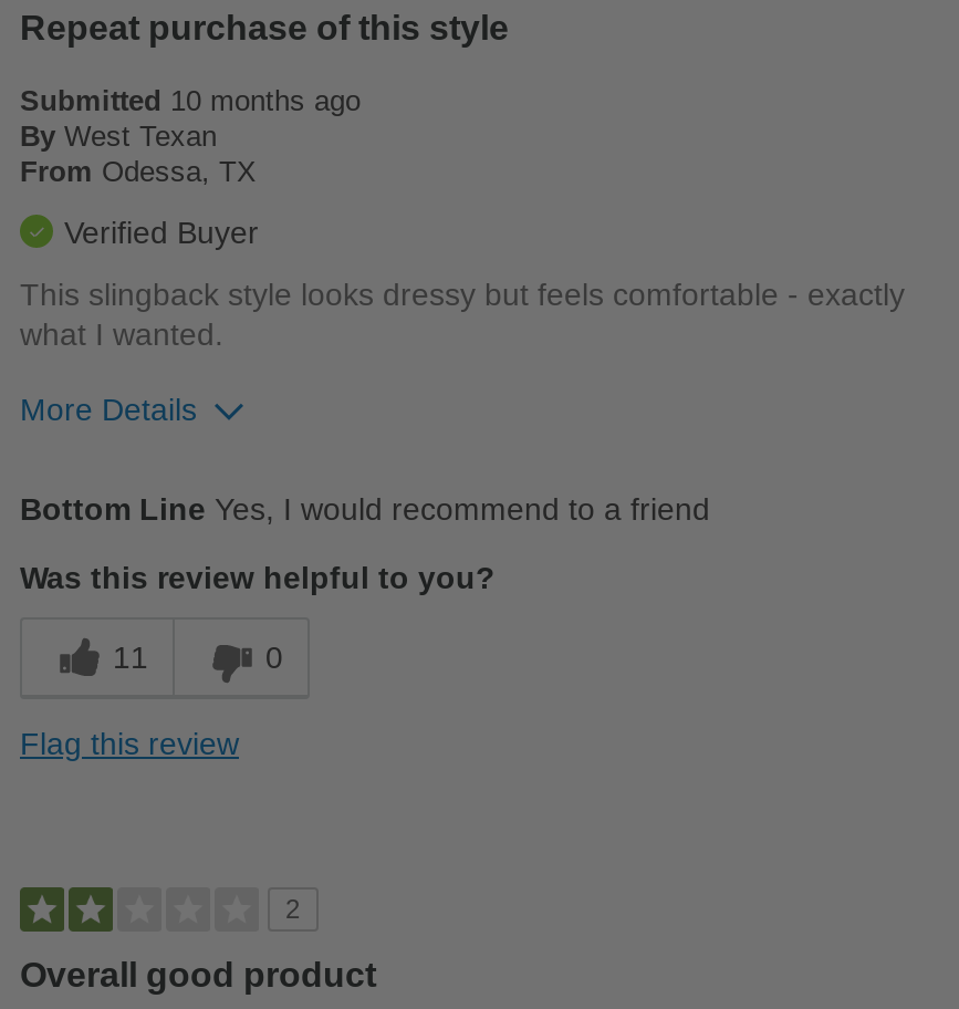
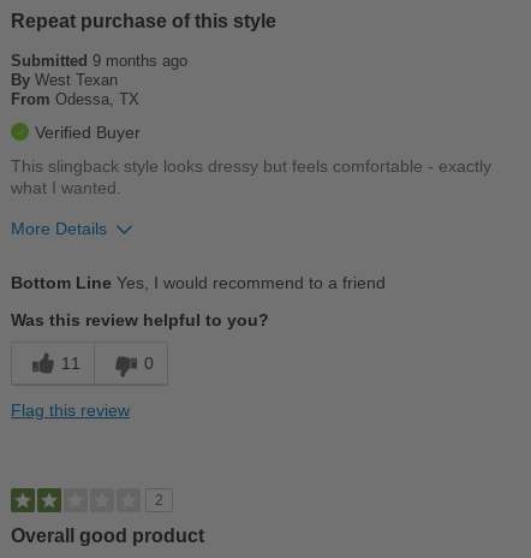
[20,85,361,118] Submitted 10 months ago -> [11,52,187,70] Submitted 9 months ago

